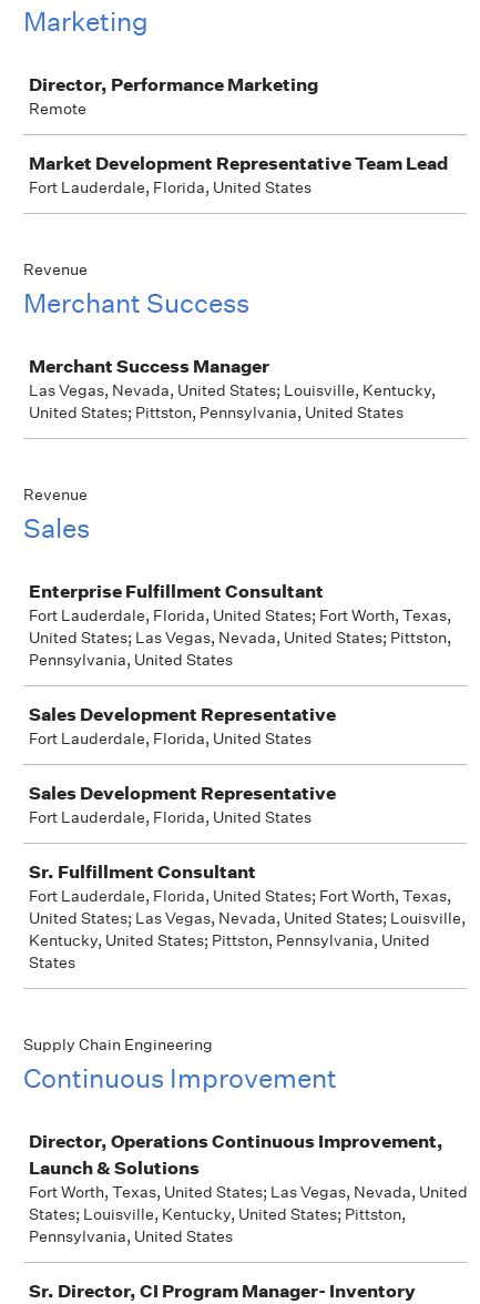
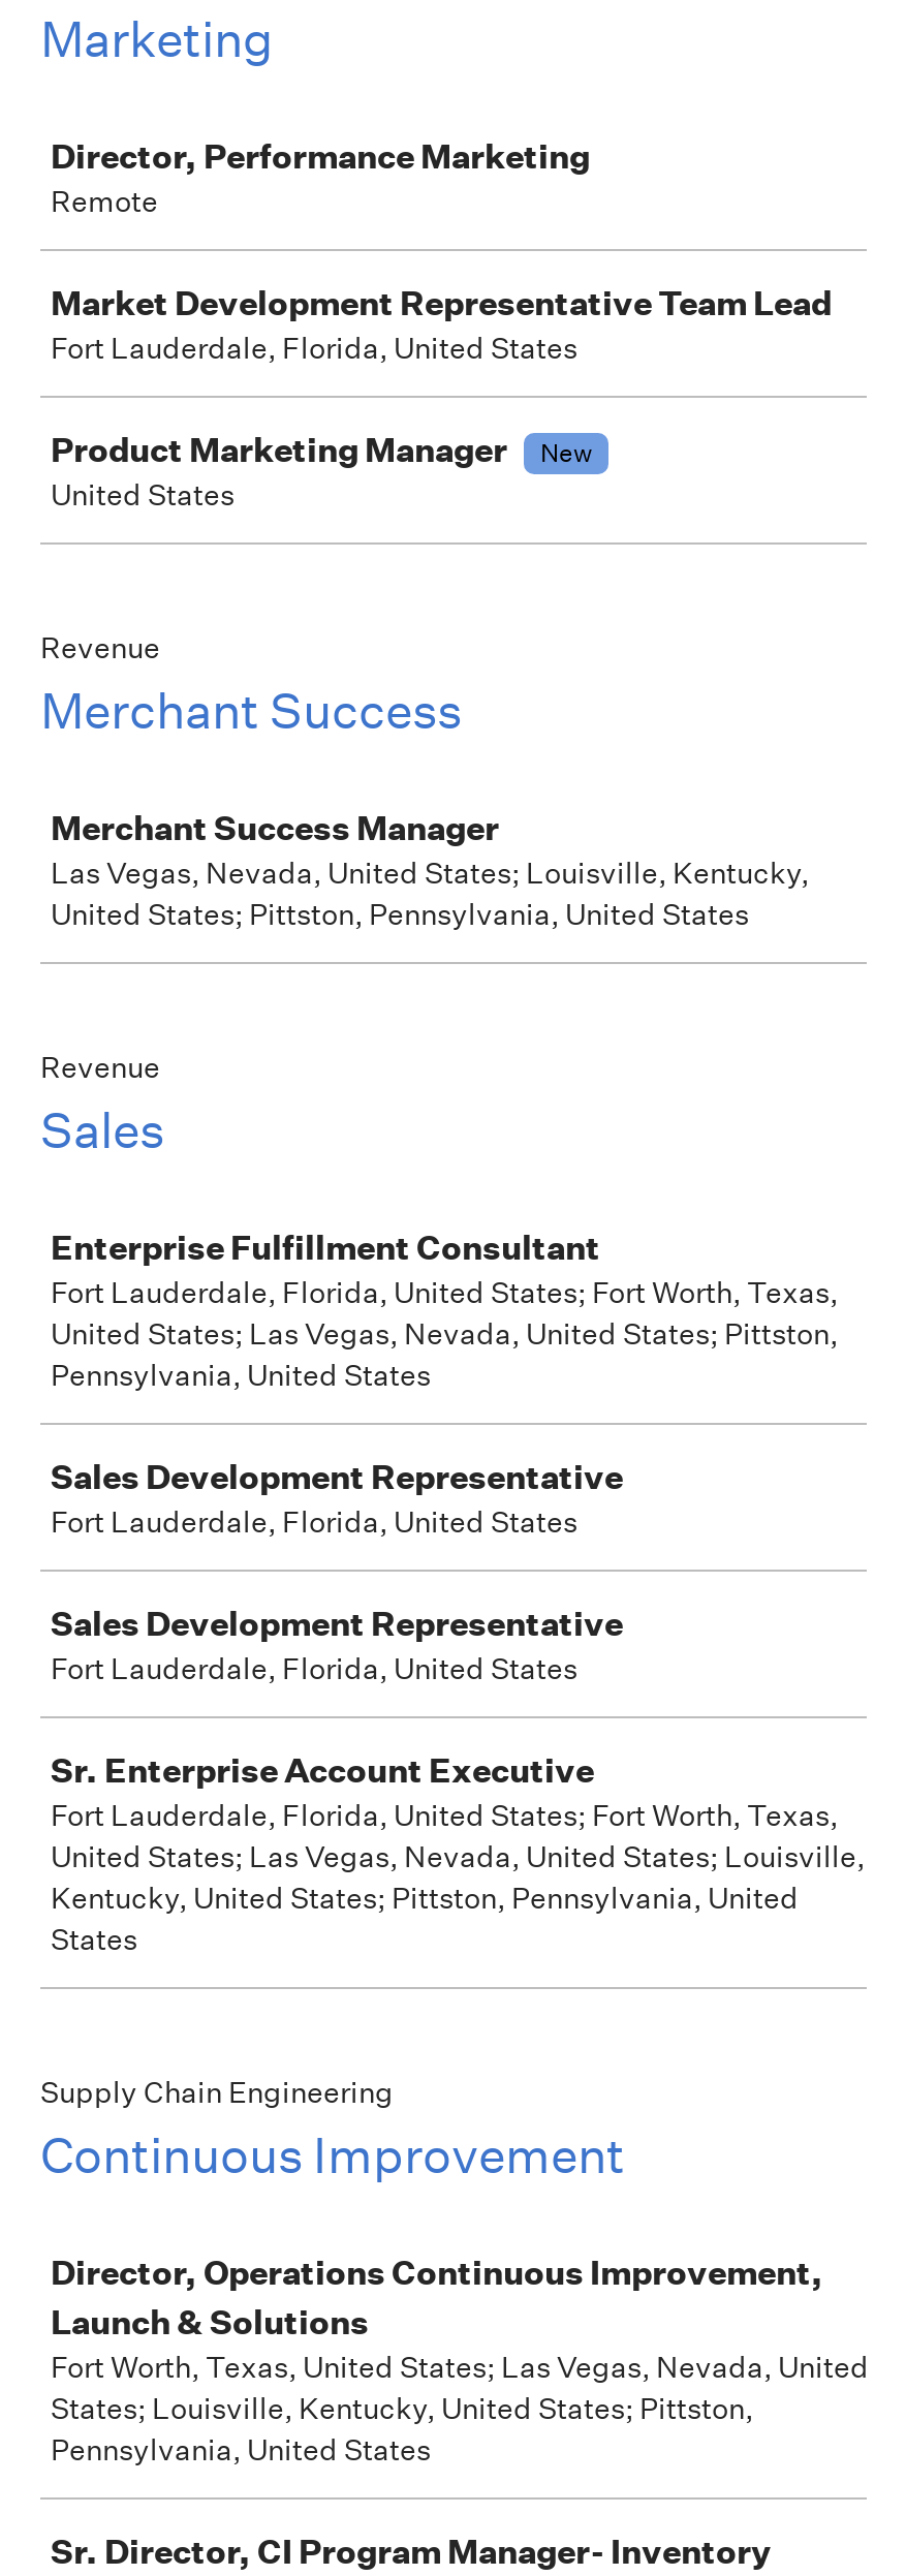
none -> [51,429,592,513] Product Marketing Manager | New | United States
[29,860,256,883] Sr. Fulfillment Consultant -> [51,1749,594,1790] Sr. Enterprise Account Executive

